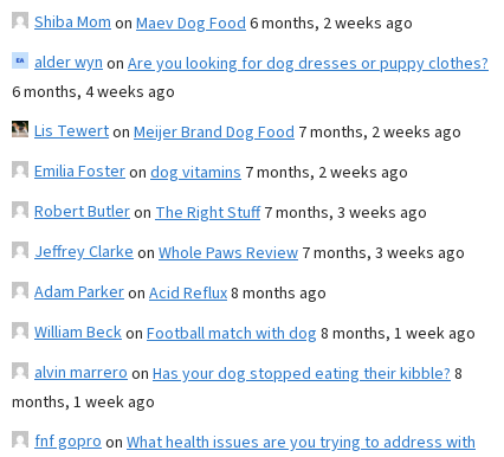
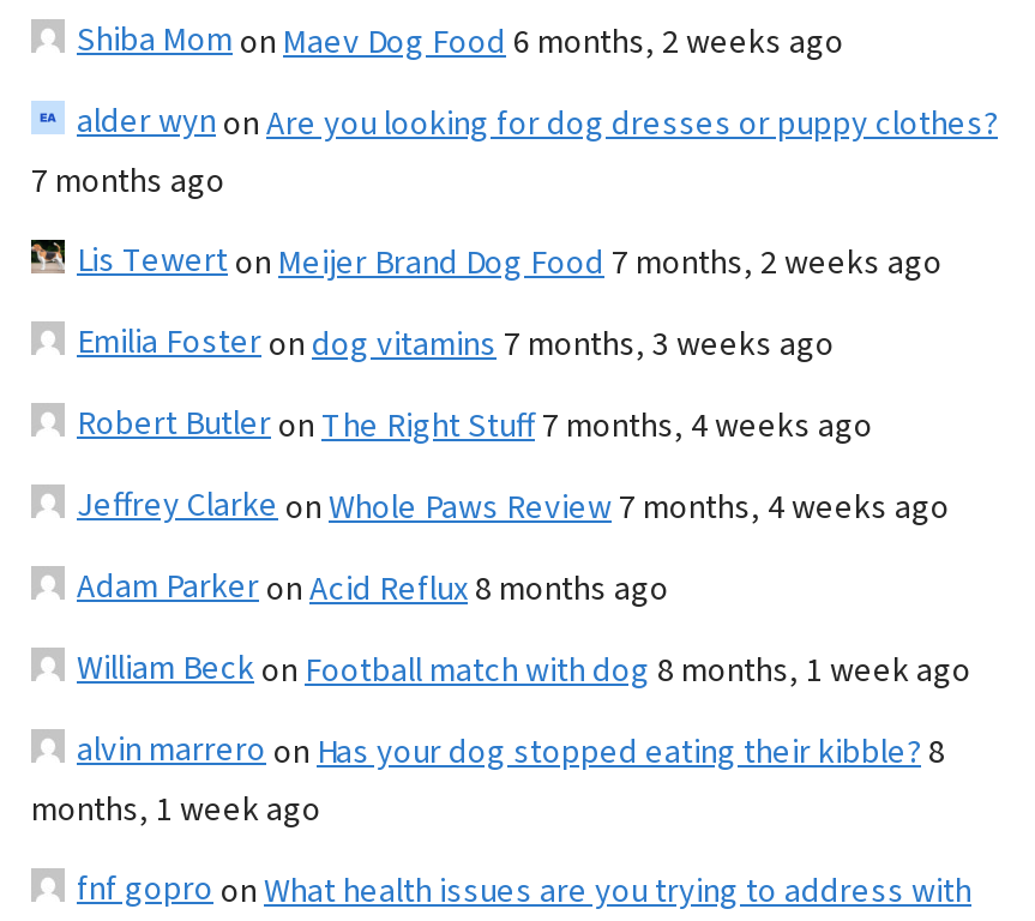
[12,80,175,104] 6 months, 4 weeks ago -> [31,158,225,206] 7 months ago
[34,159,408,184] Emilia Fosteron dog vitamins 7 months, 2 weeks ago -> [77,318,835,369] Emilia Fosteron dog vitamins 7 months, 3 weeks ago
[34,200,427,225] Robert Butleron The Right Stuff 7 months, 3 weeks ago -> [77,400,873,450] Robert Butleron The Right Stuff 7 months, 4 weeks ago
[34,240,465,265] Jeffrey Clarkeon Whole Paws Review 7 months, 3 weeks ago -> [77,481,950,532] Jeffrey Clarkeon Whole Paws Review 7 months, 4 weeks ago

